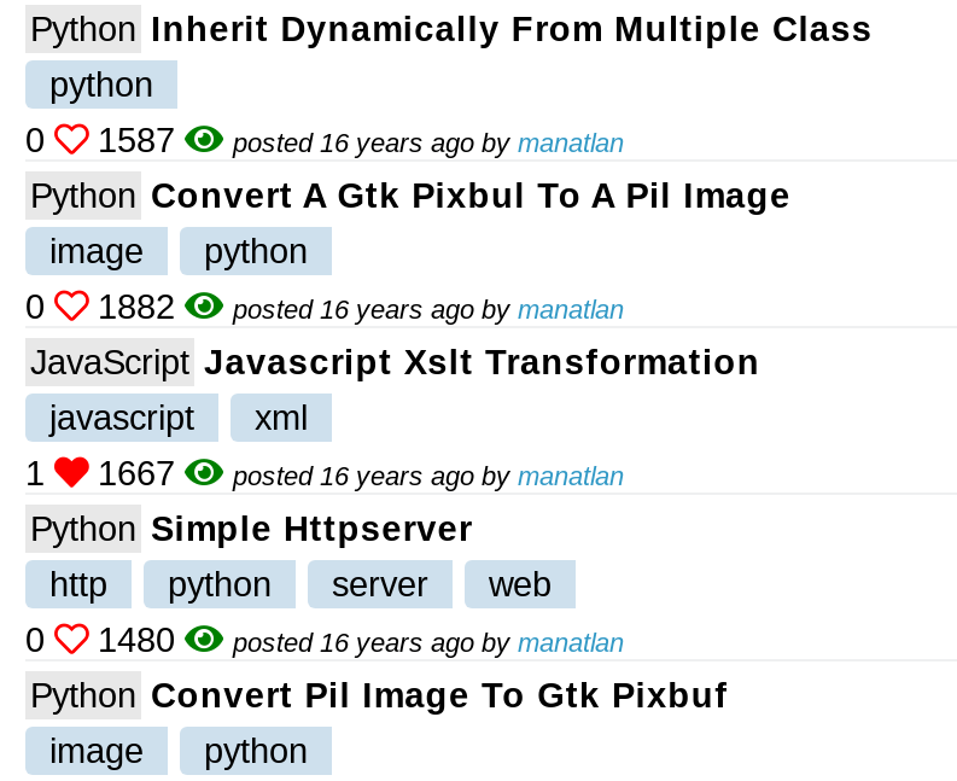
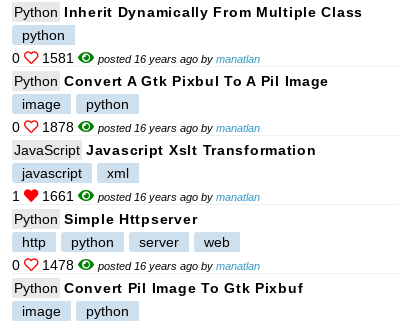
[25,120,624,158] 0 1587 posted 16 years ago by manatlan -> [12,50,260,66] 0 1581 posted 16 years ago by manatlan
[25,286,624,325] 0 1882 posted 16 years ago by manatlan -> [12,119,260,135] 0 1878 posted 16 years ago by manatlan
[25,453,624,492] 1 1667 posted 16 years ago by manatlan -> [12,188,260,204] 1 1661 posted 16 years ago by manatlan
[25,619,624,658] 0 1480 posted 16 years ago by manatlan -> [12,257,260,273] 0 1478 posted 16 years ago by manatlan

